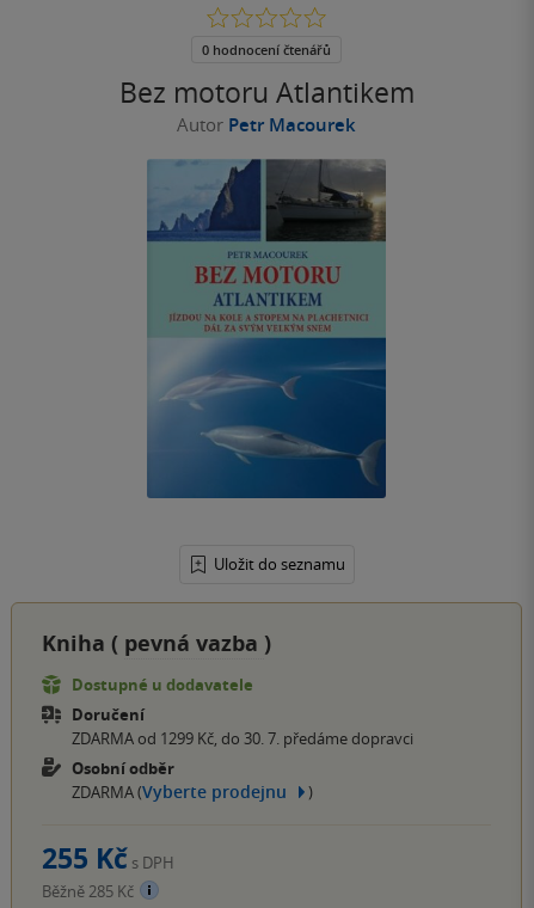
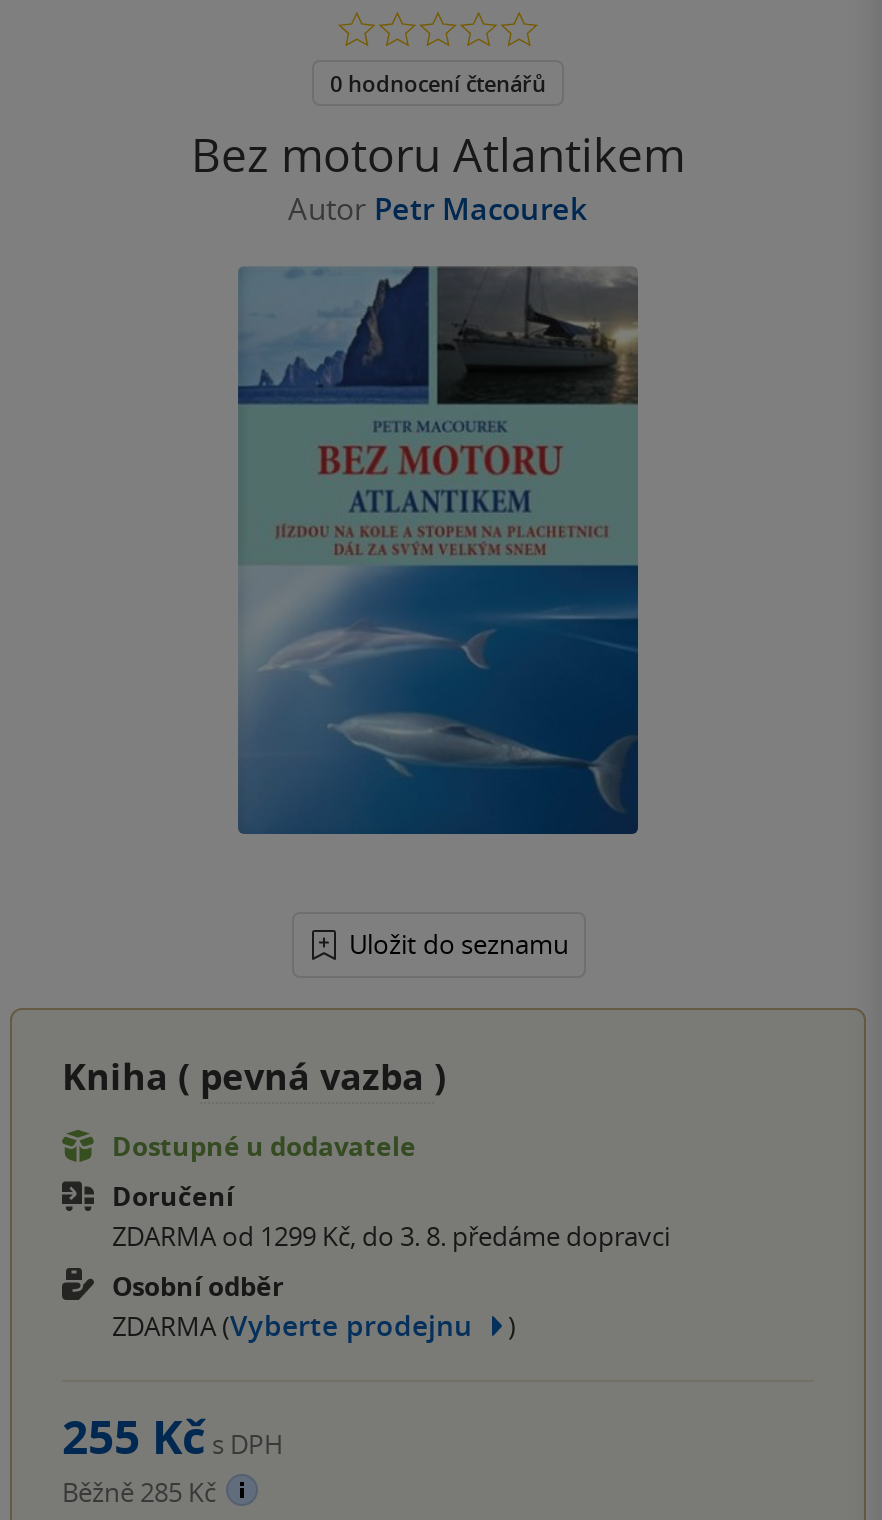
[72,727,413,749] ZDARMA od 1299 Kč, do 30. 7. předáme dopravci -> [112,1217,670,1253] ZDARMA od 1299 Kč, do 3. 8. předáme dopravci

